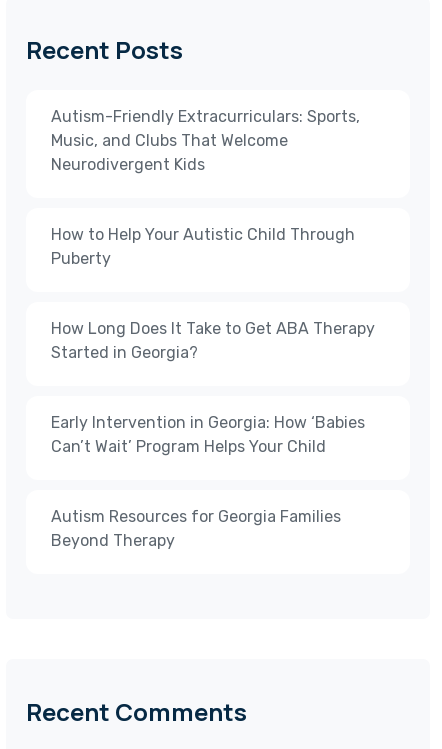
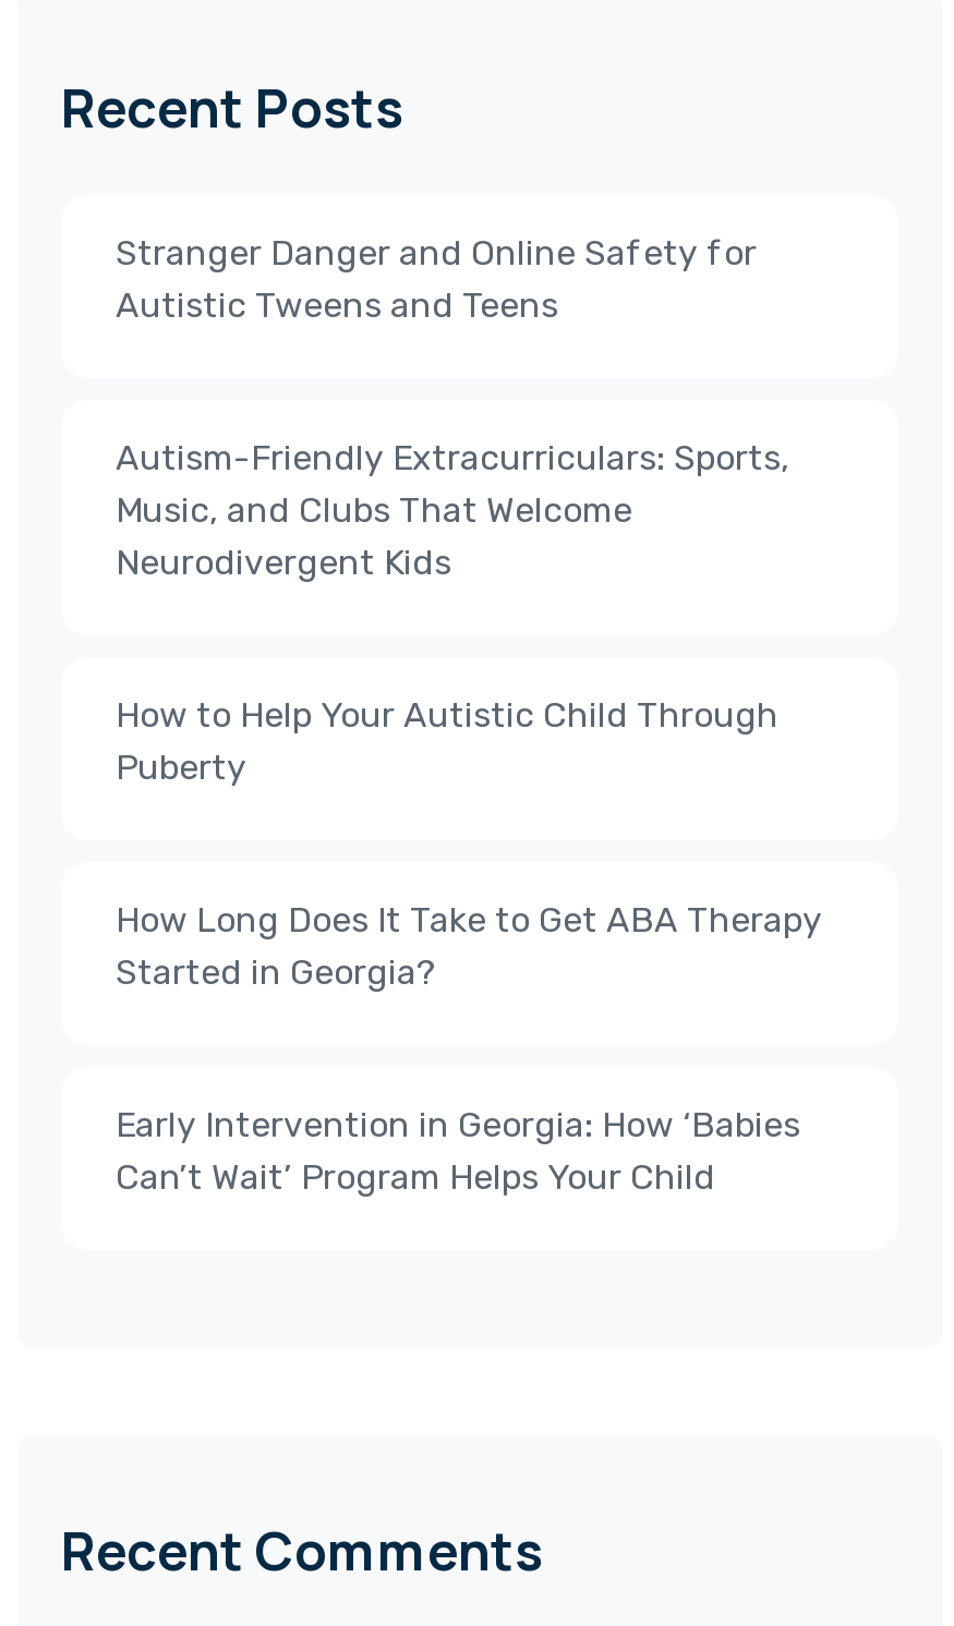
none -> [116,233,757,327] Stranger Danger and Online Safety for | Autistic Tweens and Teens
moved [51,107,375,456] -> [116,438,822,1199]: Autism-Friendly Extracurriculars: Sports, | Music, and Clubs That Welcome | Neurodivergent Kids | ... | Early Intervention in Georgia: How ‘Babies | Can’t Wait’ Program Helps Your Child
[51,507,341,550] Autism Resources for Georgia Families | Beyond Therapy -> none

